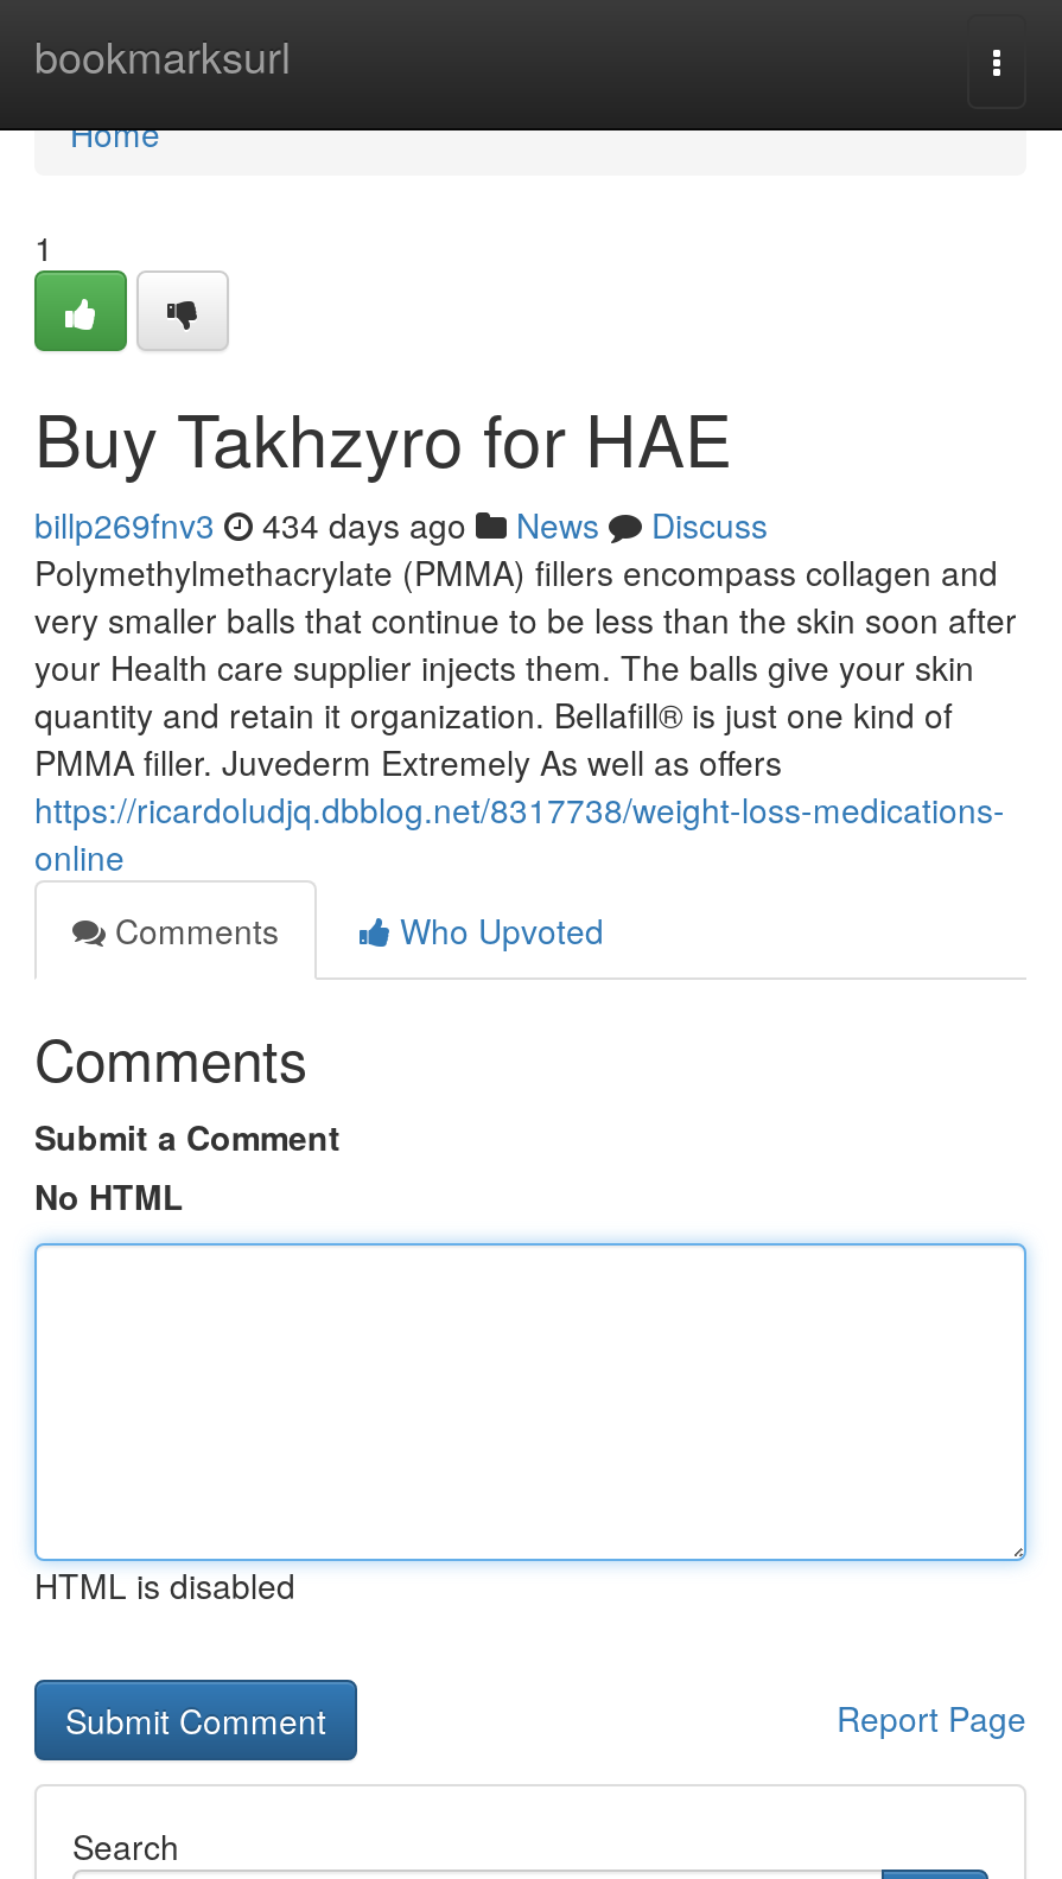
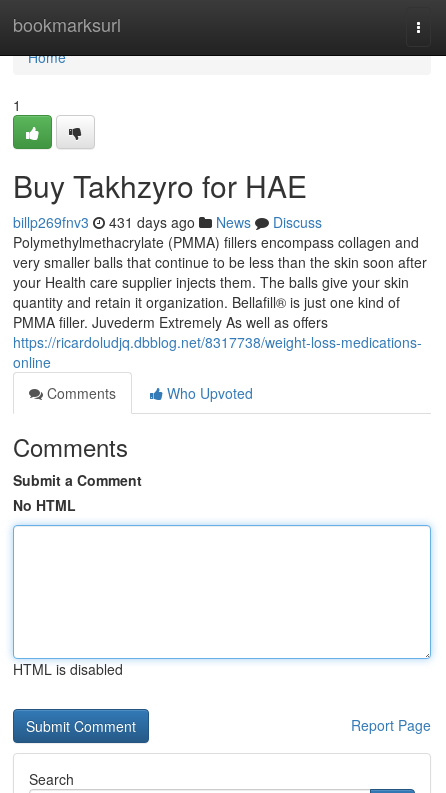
[34,501,768,548] billp269fnv3 434 days ago News Discuss -> [13,212,322,232] billp269fnv3 431 days ago News Discuss

